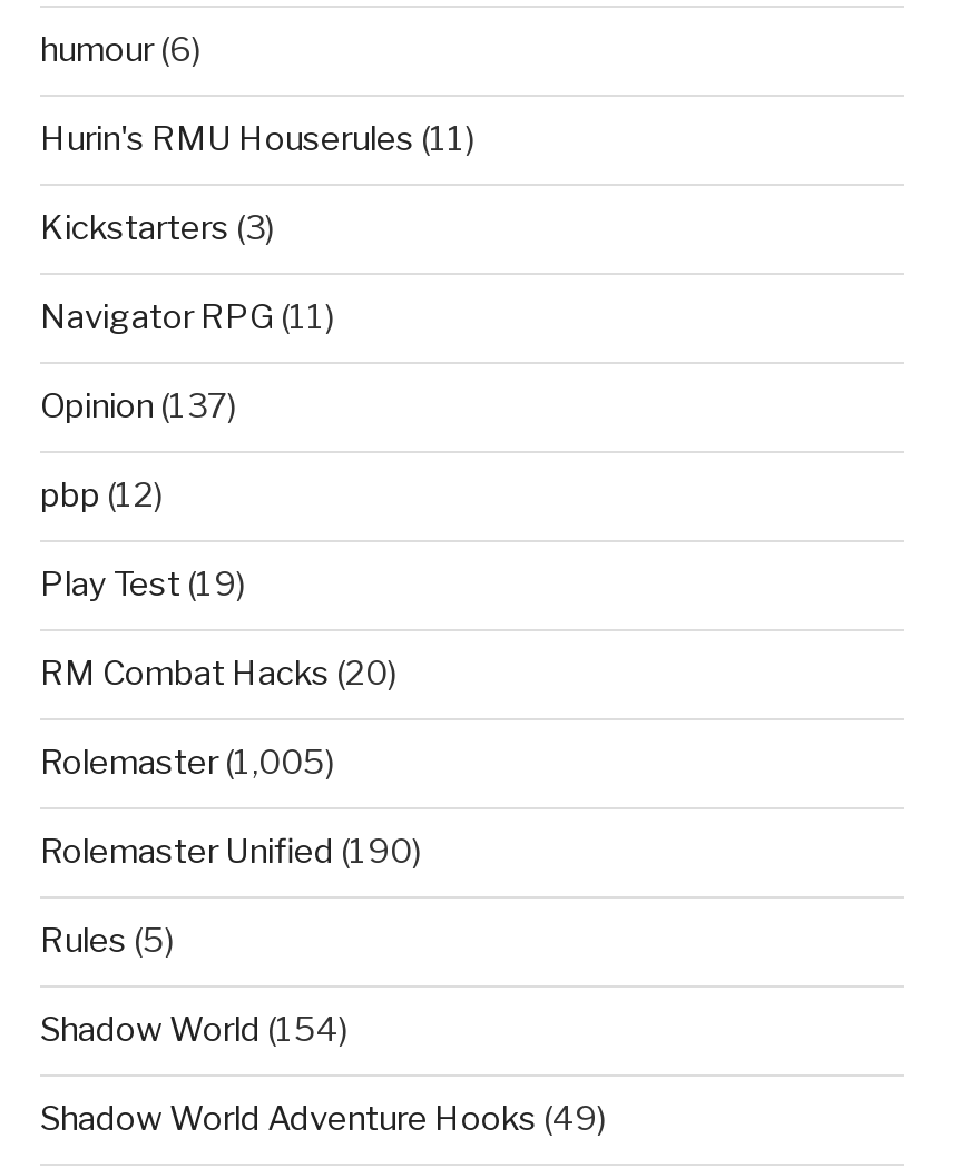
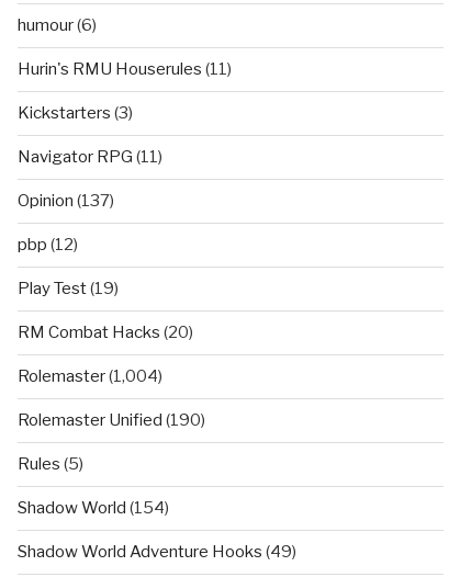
[40,743,334,783] Rolemaster (1,005) -> [18,367,162,386] Rolemaster (1,004)

